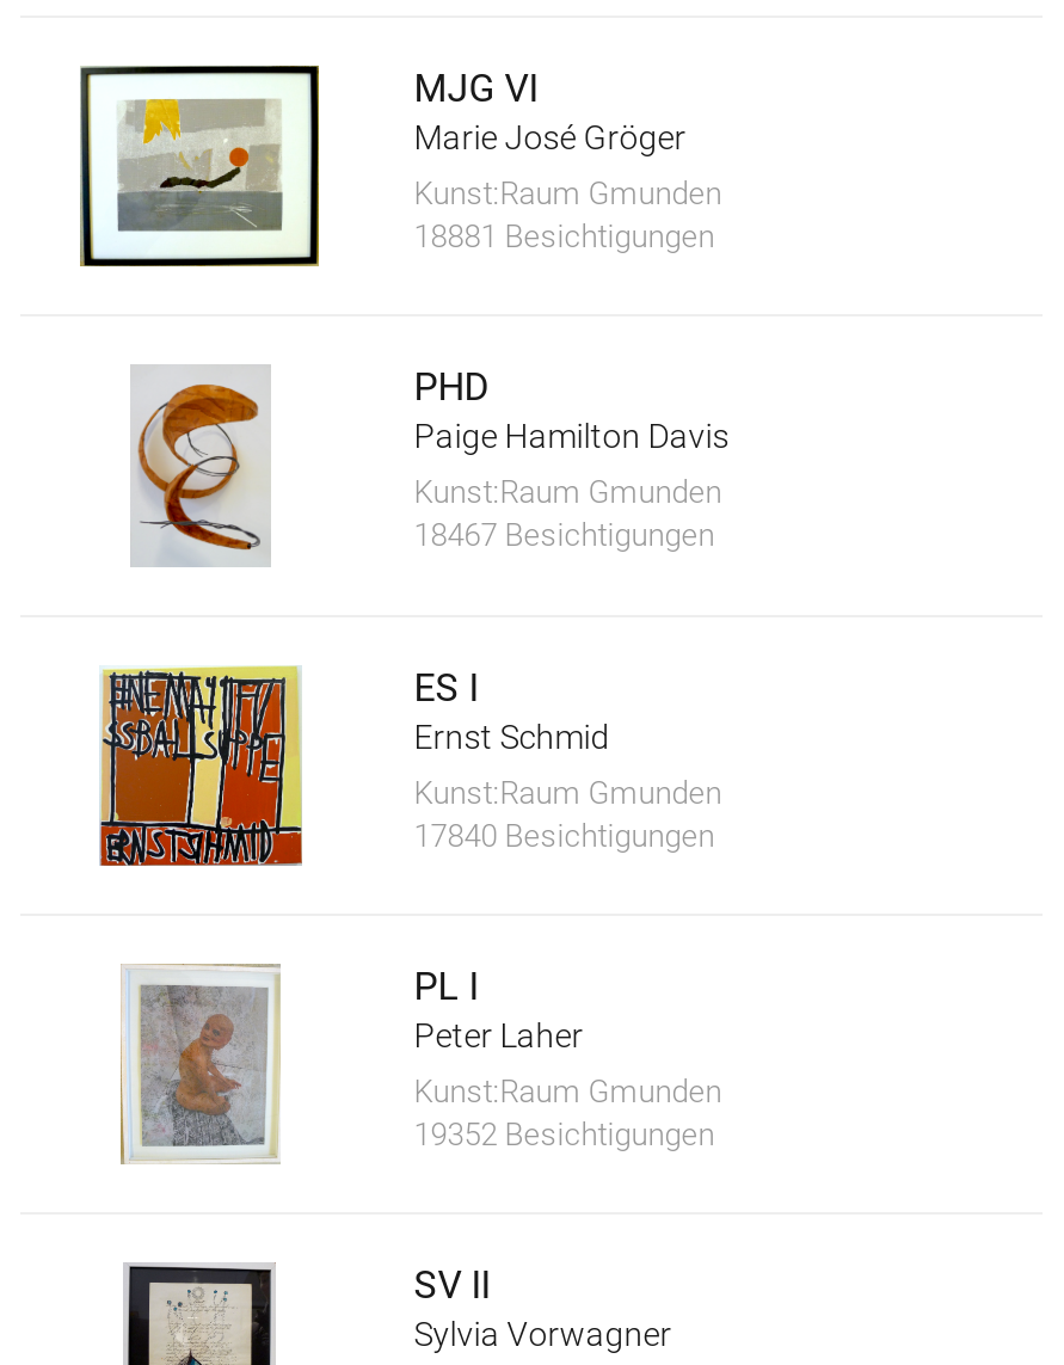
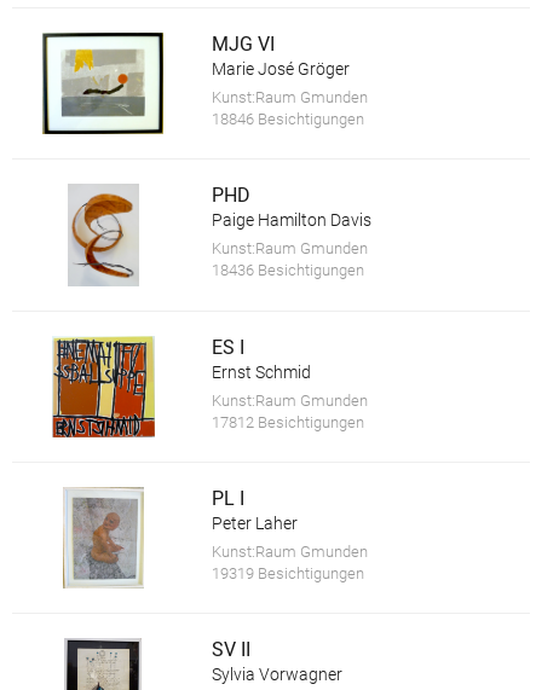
[414,219,715,255] 18881 Besichtigungen -> [211,110,364,128] 18846 Besichtigungen
[414,518,715,554] 18467 Besichtigungen -> [211,261,364,280] 18436 Besichtigungen
[414,817,715,853] 17840 Besichtigungen -> [211,413,364,431] 17812 Besichtigungen
[414,1116,715,1152] 19352 Besichtigungen -> [211,564,364,582] 19319 Besichtigungen

